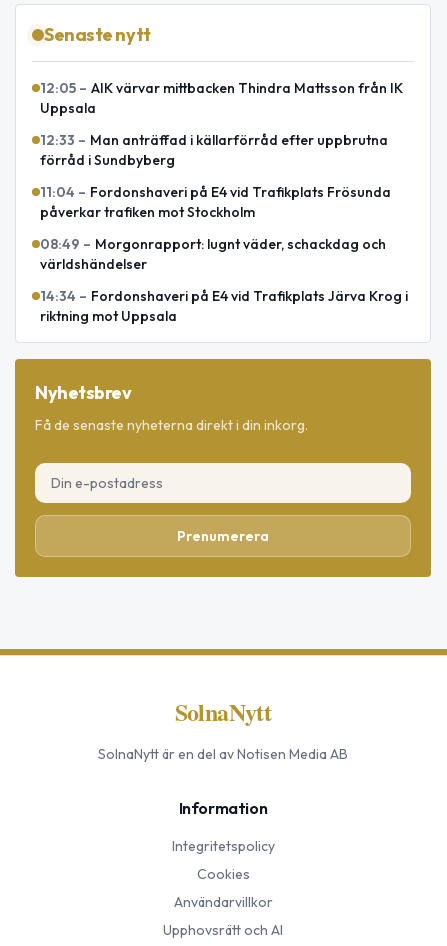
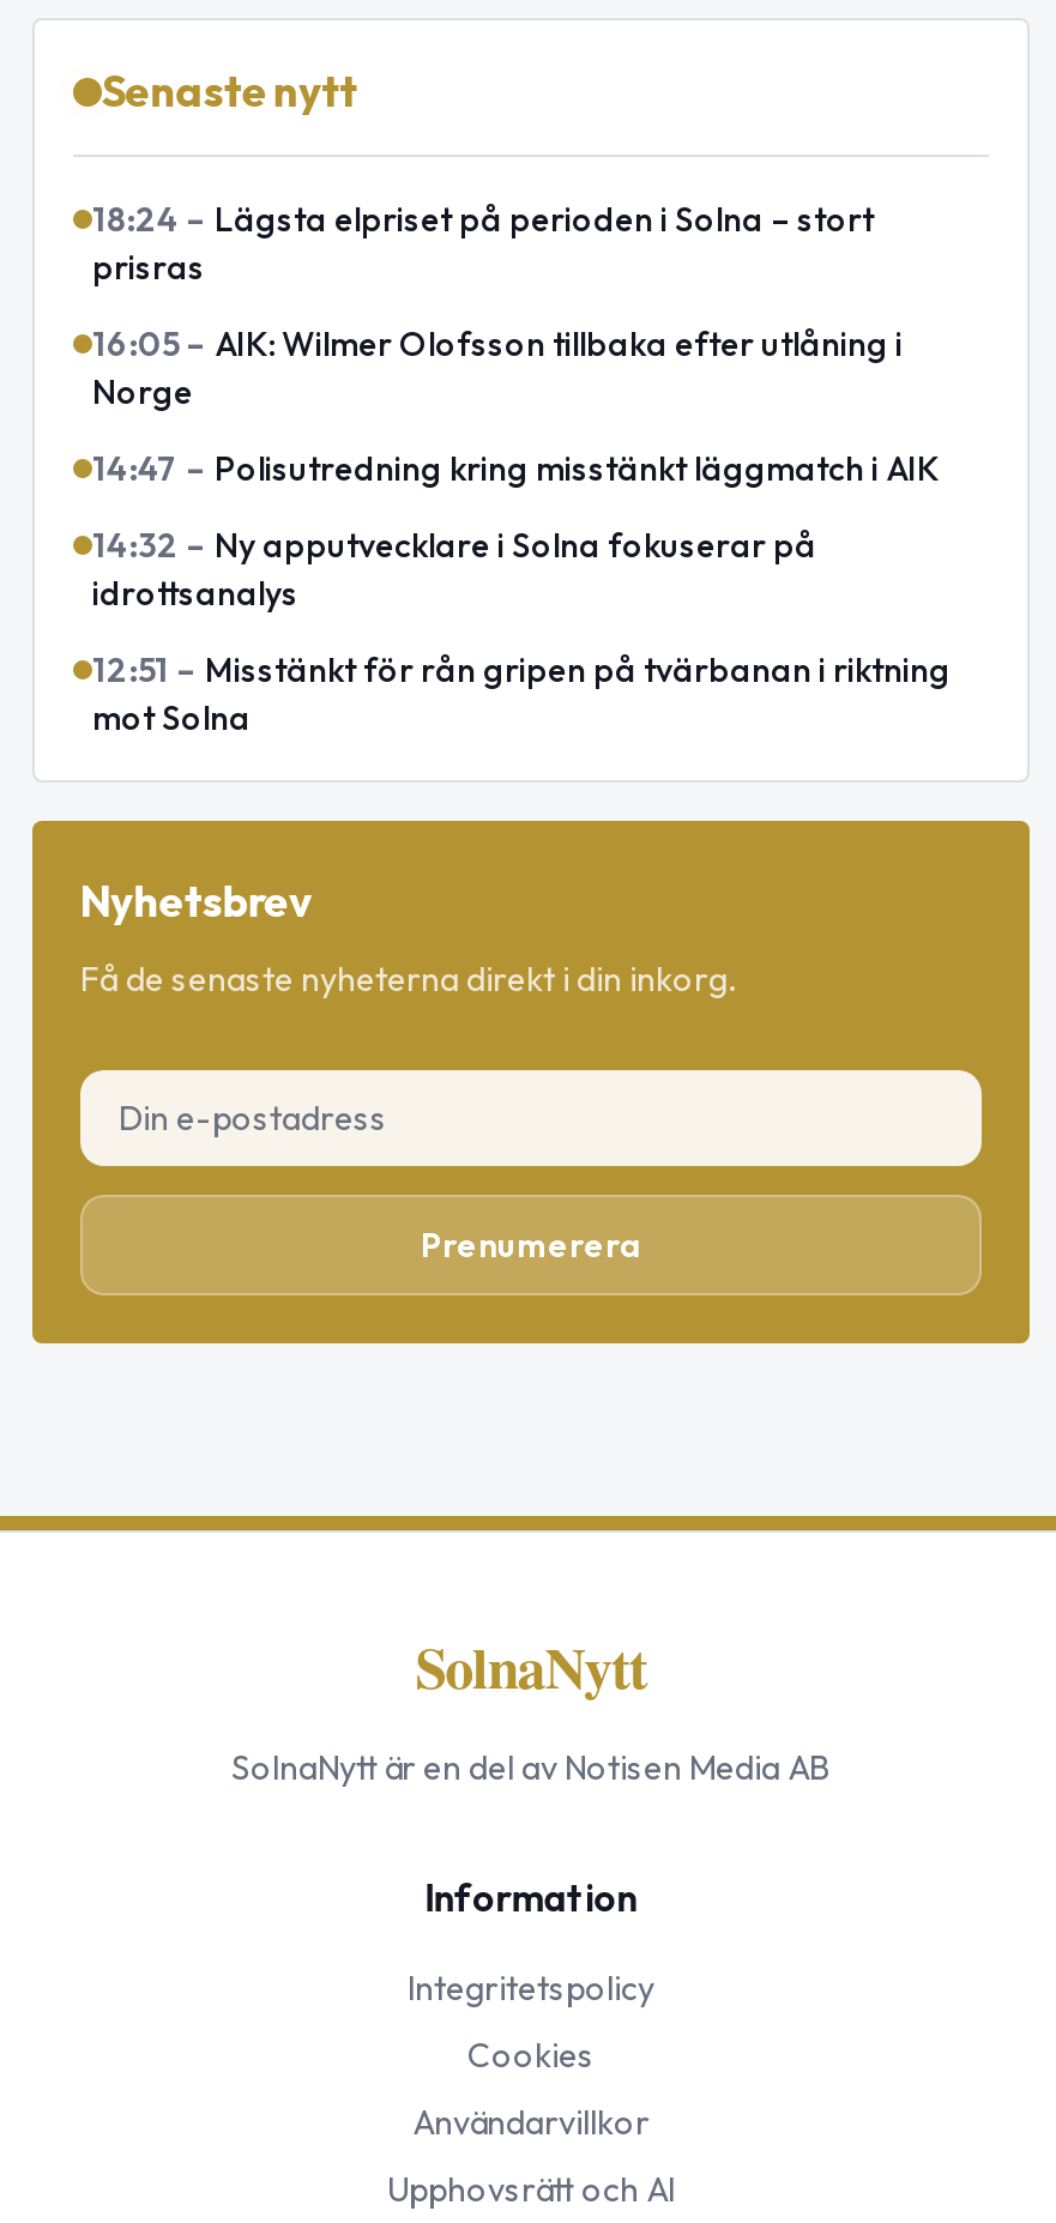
[40,79,403,117] 12:05 – AIK värvar mittbacken Thindra Mattsson från IK | Uppsala -> [92,197,874,288] 18:24 – Lägsta elpriset på perioden i Solna – stort | prisras
[40,131,388,169] 12:33 – Man anträffad i källarförråd efter uppbrutna | förråd i Sundbyberg -> [92,321,903,412] 16:05 – AIK: Wilmer Olofsson tillbaka efter utlåning i | Norge
[40,183,391,221] 11:04 – Fordonshaveri på E4 vid Trafikplats Frösunda | påverkar trafiken mot Stockholm -> [92,446,939,489] 14:47 – Polisutredning kring misstänkt läggmatch i AIK
[40,235,386,273] 08:49 – Morgonrapport: lugnt väder, schackdag och | världshändelser -> [92,523,816,614] 14:32 – Ny apputvecklare i Solna fokuserar på | idrottsanalys
[40,287,408,325] 14:34 – Fordonshaveri på E4 vid Trafikplats Järva Krog i | riktning mot Uppsala -> [92,647,951,738] 12:51 – Misstänkt för rån gripen på tvärbanan i riktning | mot Solna

